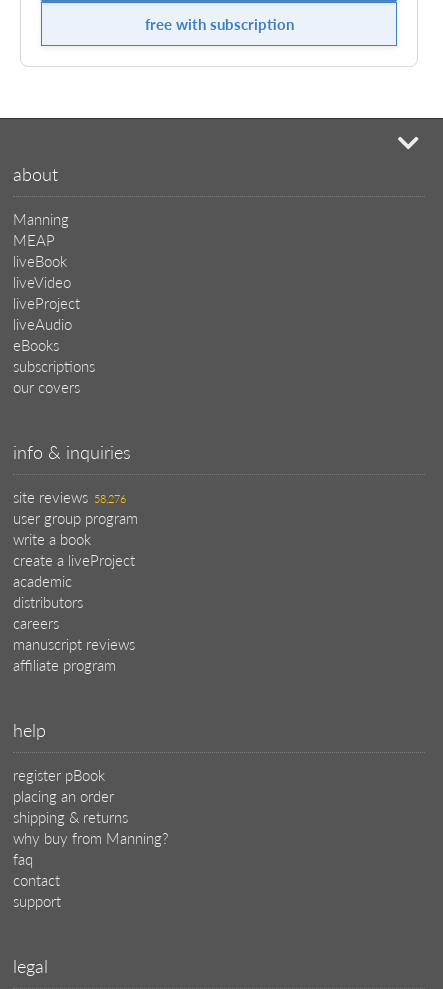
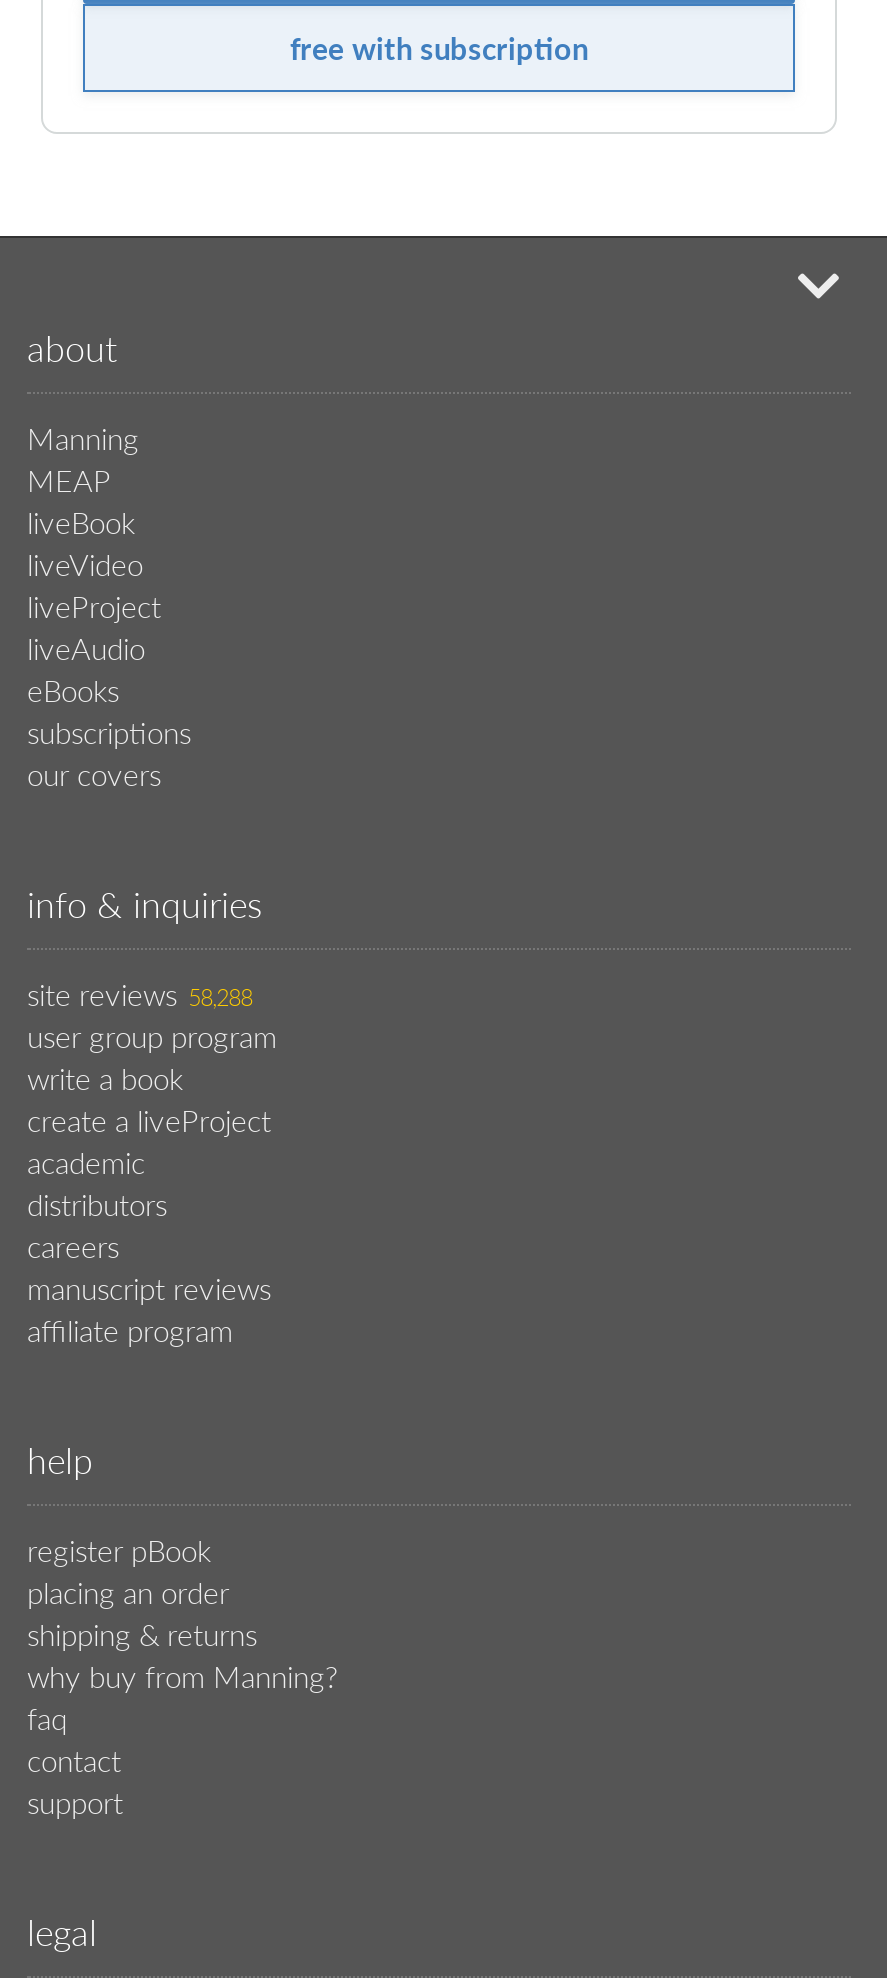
[13,485,126,506] site reviews 58,276 -> [27,971,252,1013] site reviews 58,288

